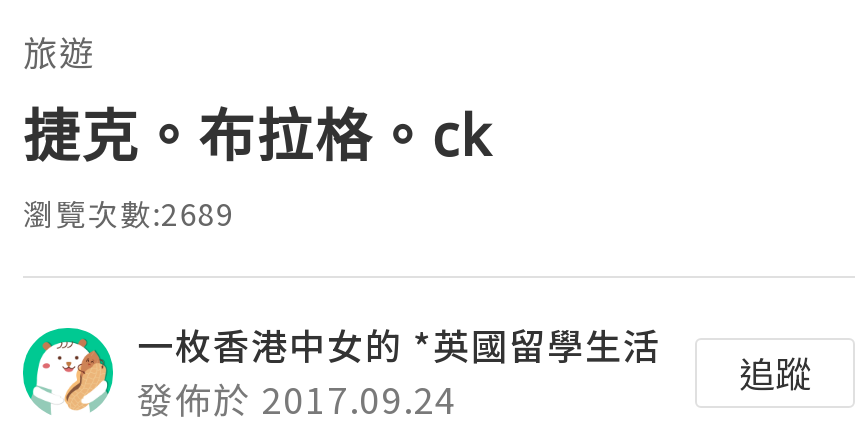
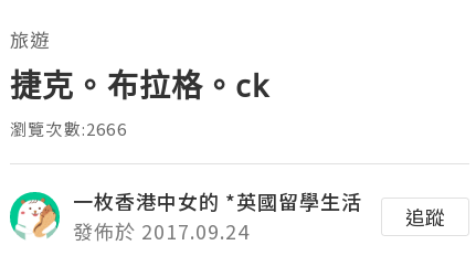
[23,192,235,234] 瀏覽次數:2689 -> [10,117,127,140] 瀏覽次數:2666

